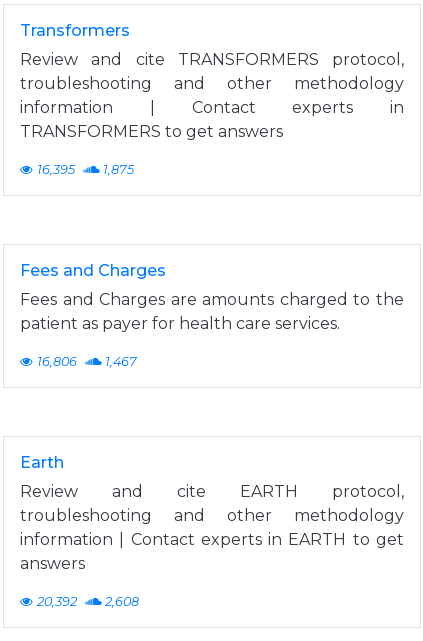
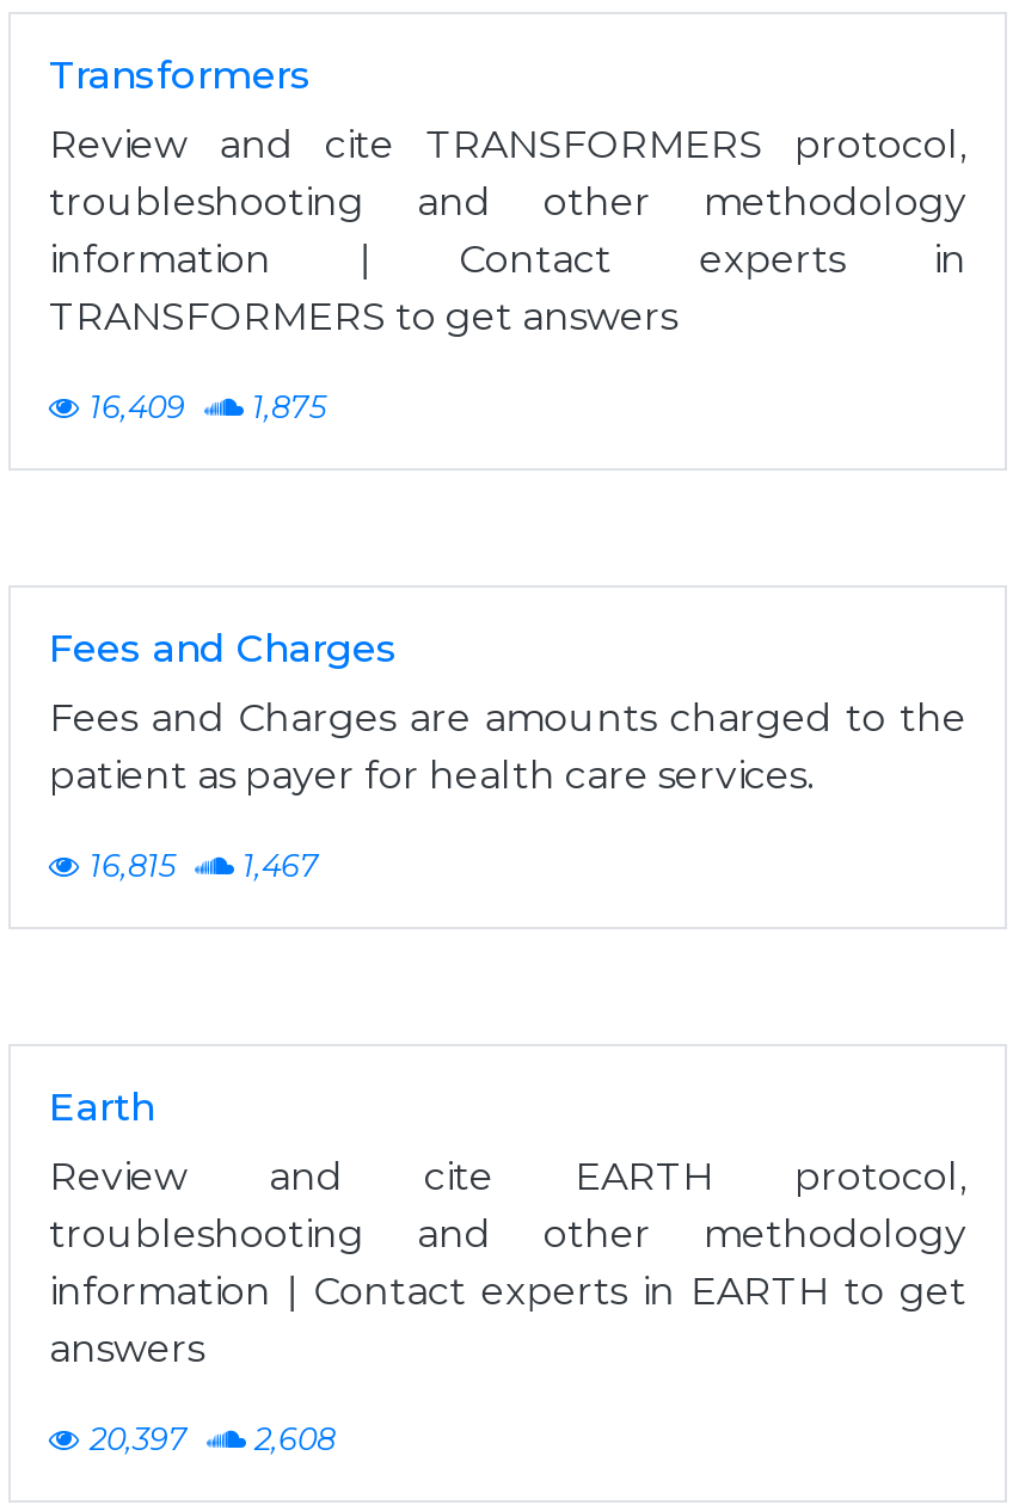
[37,162,134,177] 16,395 1,875 -> [90,389,326,425] 16,409 1,875
[37,354,137,369] 16,806 1,467 -> [90,847,319,883] 16,815 1,467
[37,594,139,609] 20,392 2,608 -> [90,1421,336,1457] 20,397 2,608

